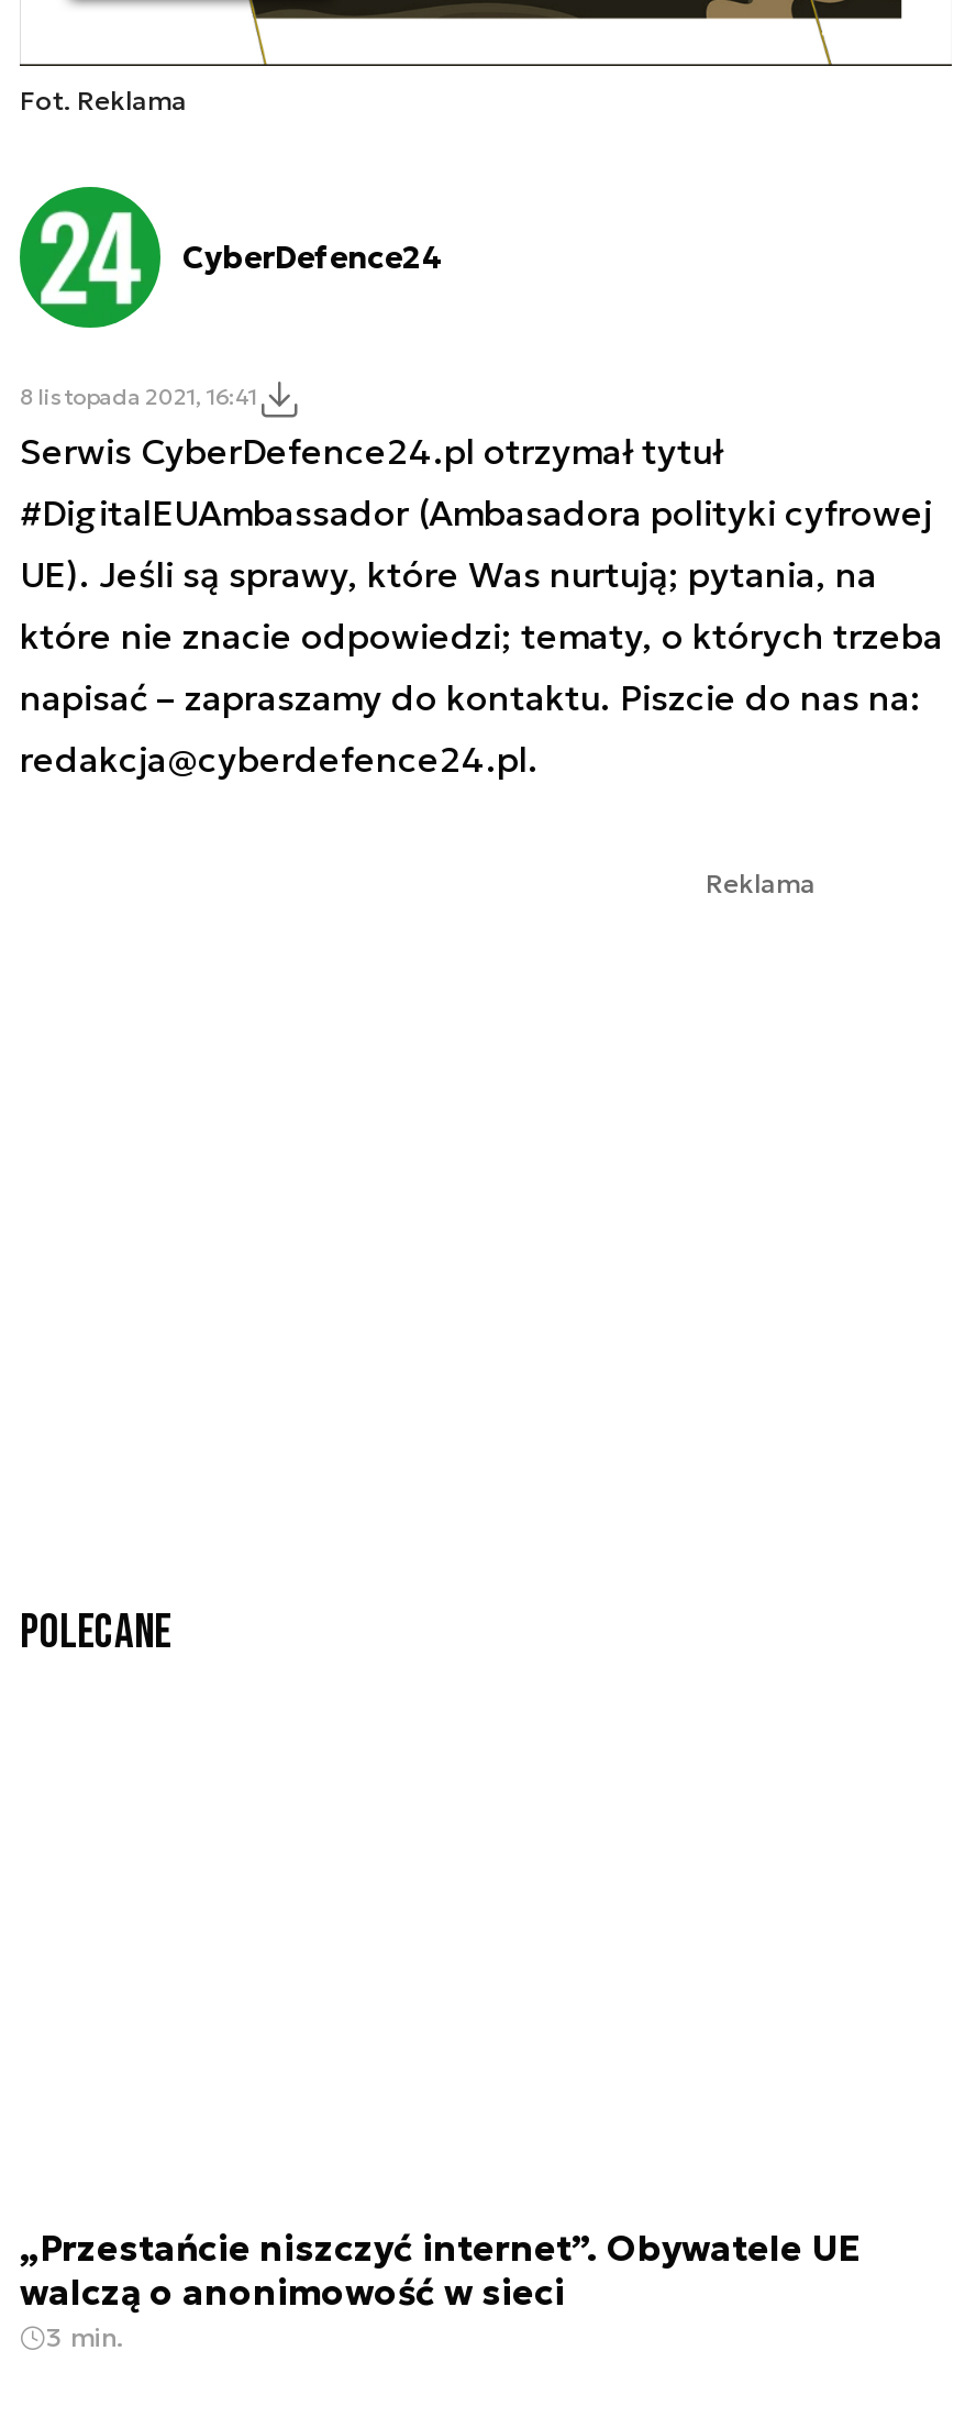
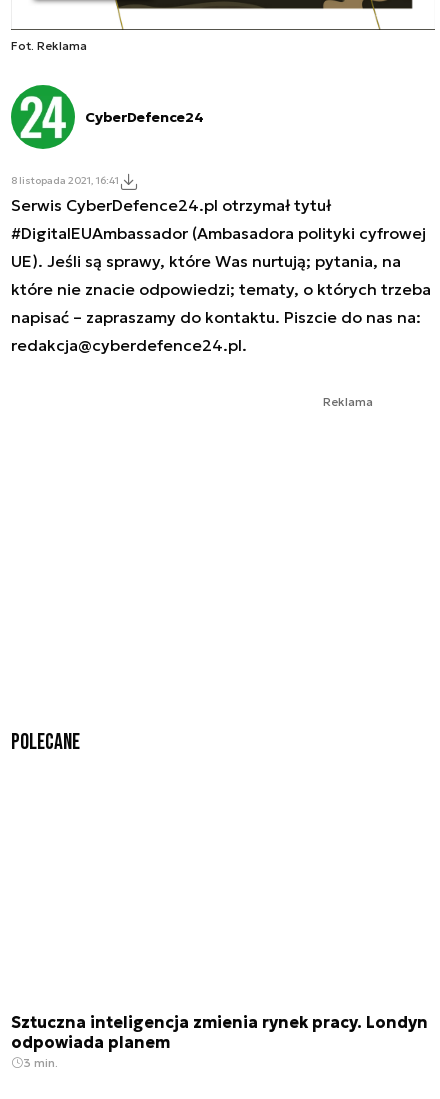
[20,2227,859,2315] „Przestańcie niszczyć internet”. Obywatele UE | walczą o anonimowość w sieci -> [11,1012,428,1052] Sztuczna inteligencja zmienia rynek pracy. Londyn | odpowiada planem

